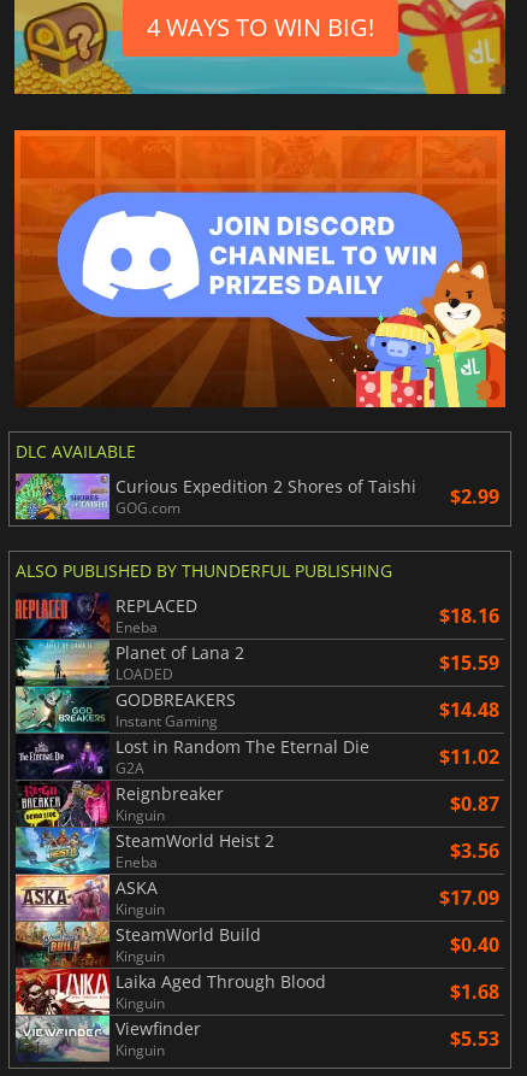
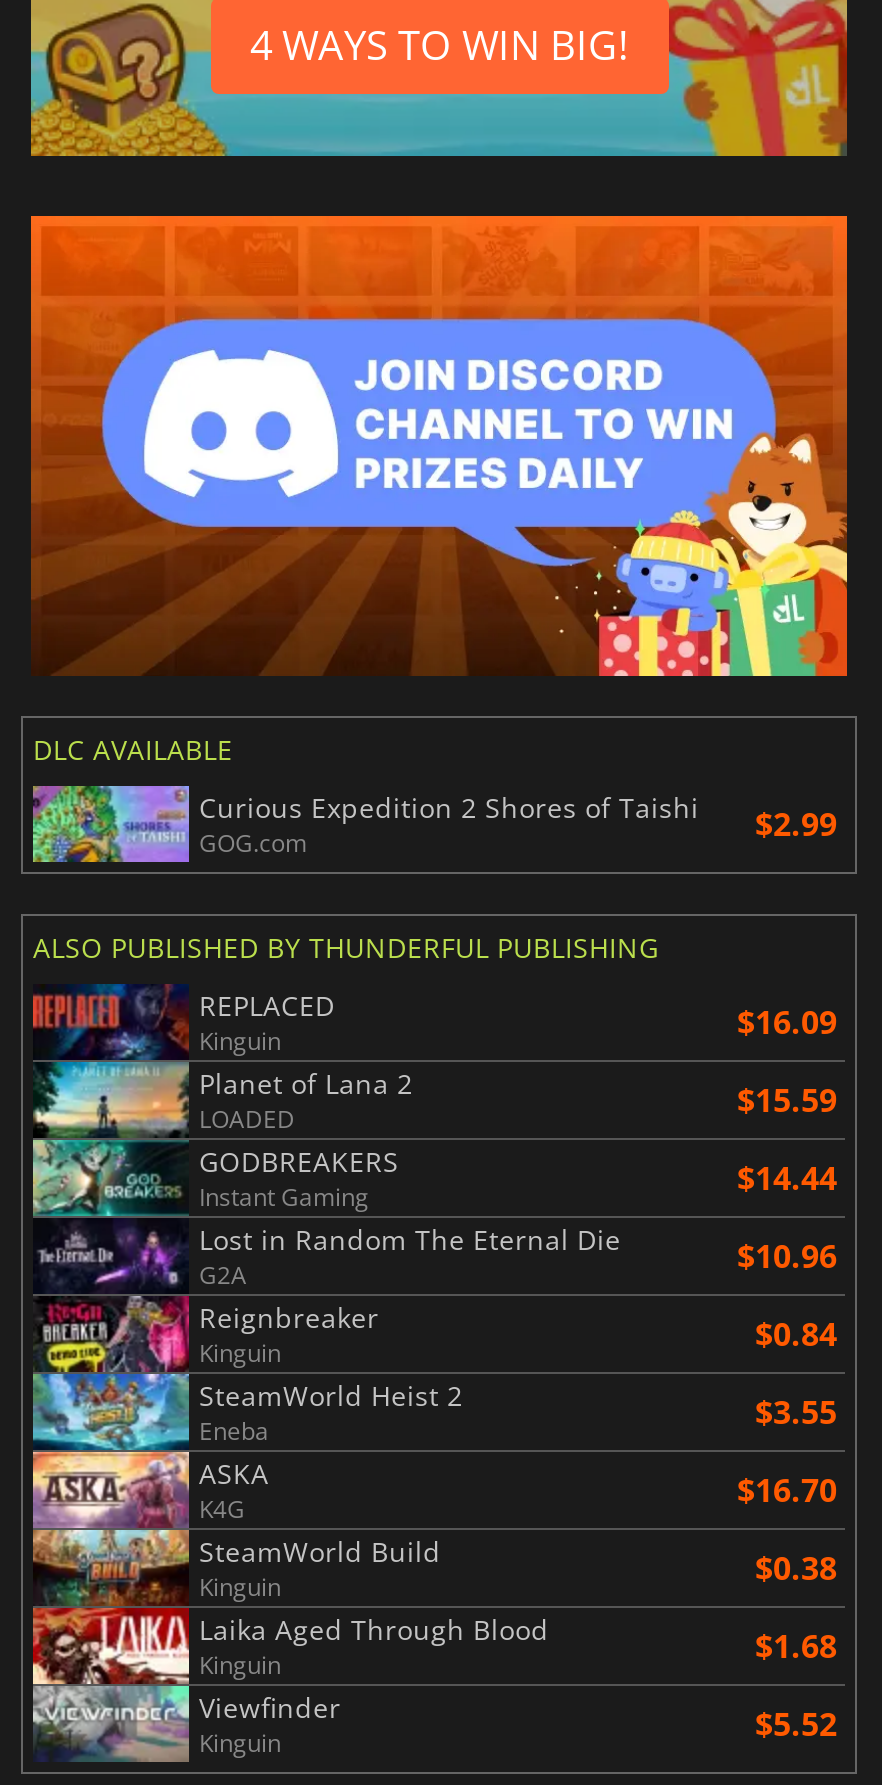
[116,602,499,637] Eneba | $18.16 -> [199,1000,837,1058] Kinguin | $16.09
[439,696,499,723] $14.48 -> [737,1156,837,1200] $14.44
[439,743,499,770] $11.02 -> [737,1234,837,1278] $10.96
[450,790,499,817] $0.87 -> [755,1312,837,1356] $0.84
[450,837,499,864] $3.56 -> [755,1390,837,1434] $3.55
[116,884,499,919] Kinguin | $17.09 -> [199,1468,837,1526] K4G | $16.70
[450,931,499,958] $0.40 -> [755,1546,837,1590] $0.38
[450,1025,499,1052] $5.53 -> [755,1702,837,1746] $5.52

